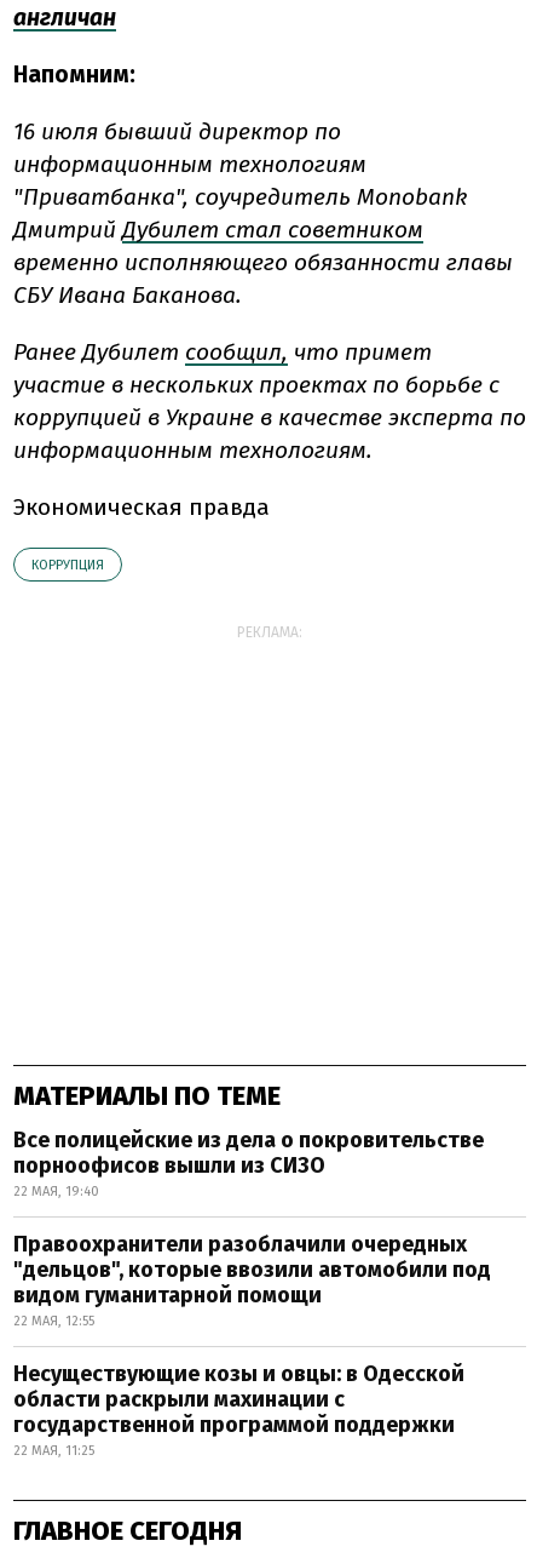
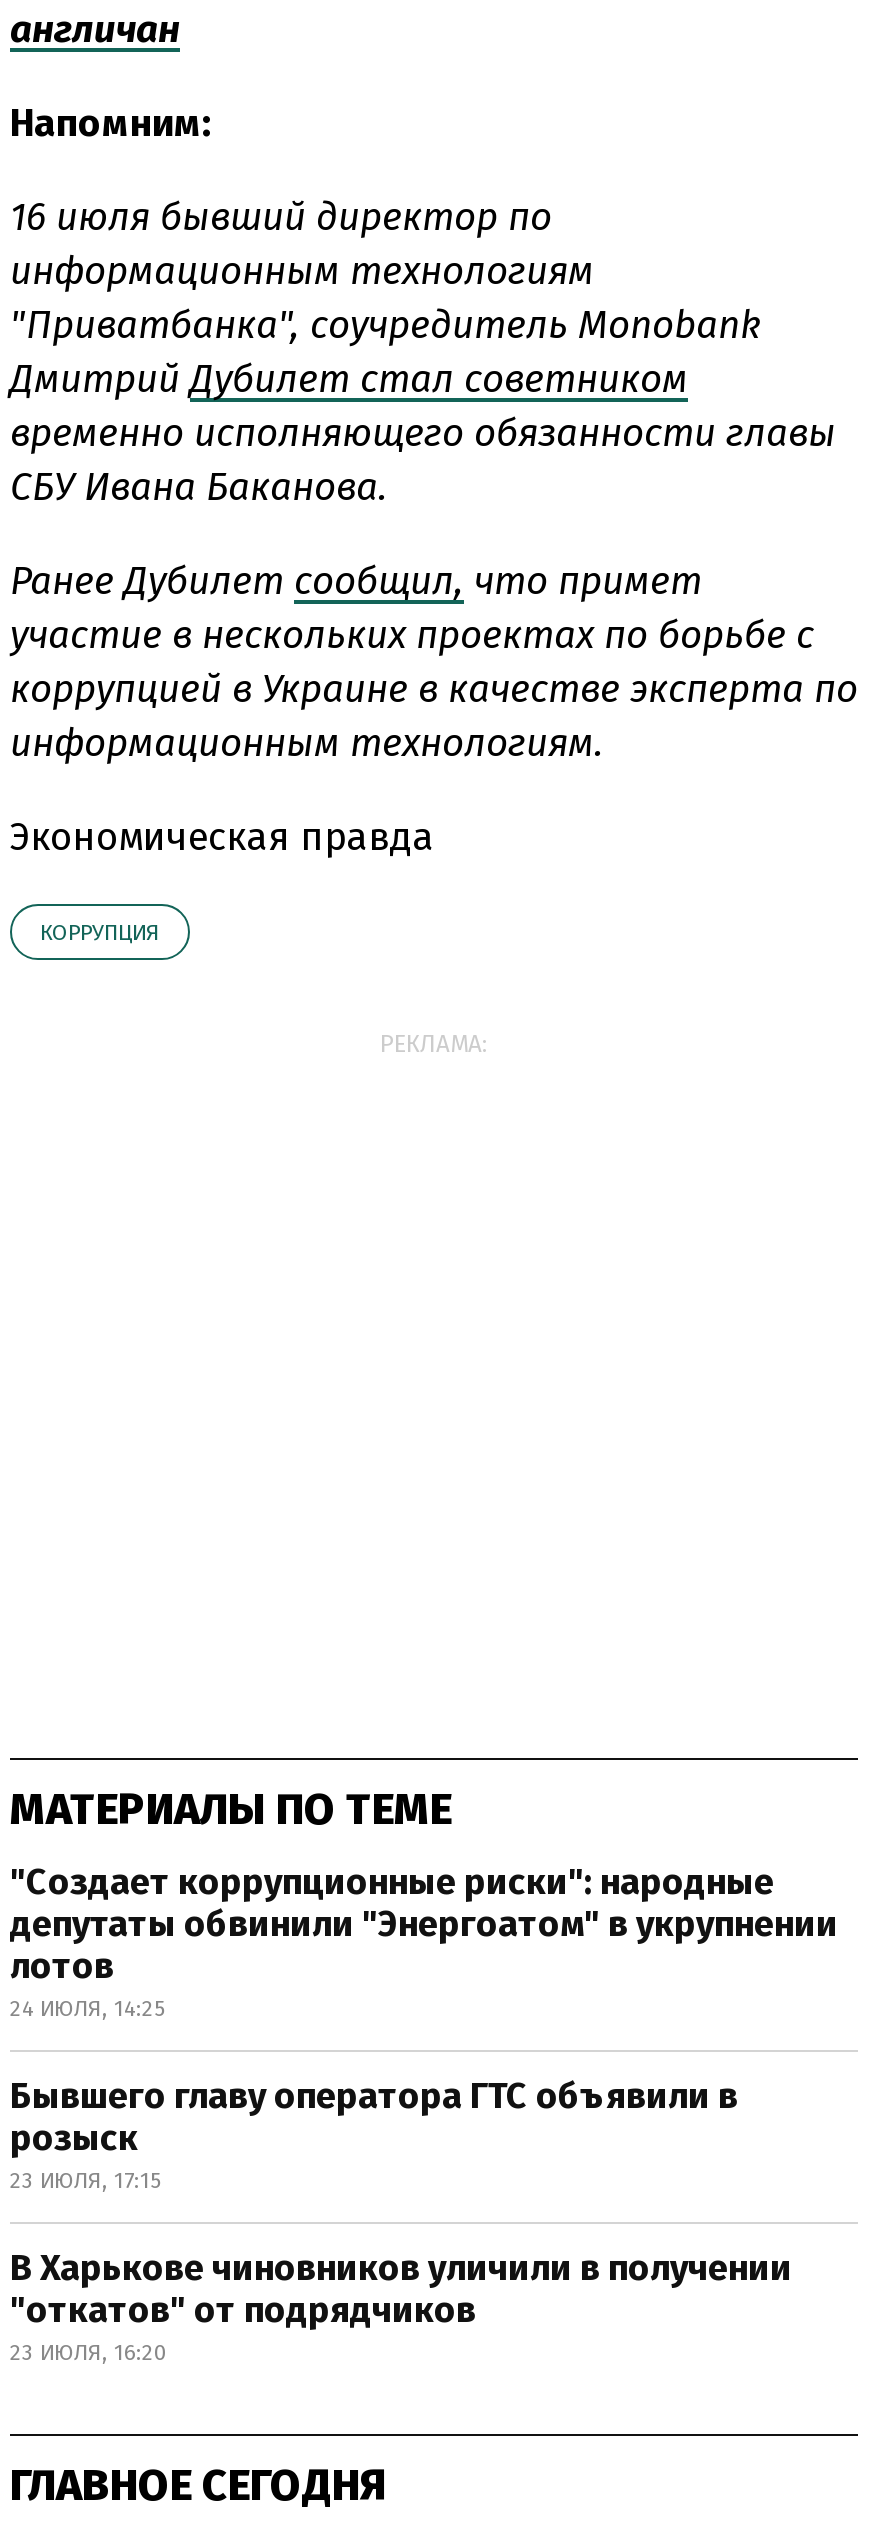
[13,1127,484,1199] Все полицейские из дела о покровительстве | порноофисов вышли из СИЗО | 22 МАЯ, 19:40 -> [10,1860,838,2022] "Создает коррупционные риски": народные | депутаты обвинили "Энергоатом" в укрупнении | лотов | 24 ИЮЛЯ, 14:25
[13,1231,491,1329] Правоохранители разоблачили очередных | "дельцов", которые ввозили автомобили под | видом гуманитарной помощи | 22 МАЯ, 12:55 -> [10,2074,738,2194] Бывшего главу оператора ГТС объявили в | розыск | 23 ИЮЛЯ, 17:15
[13,1361,464,1459] Несуществующие козы и овцы: в Одесской | области раскрыли махинации с | государственной программой поддержки | 22 МАЯ, 11:25 -> [10,2246,792,2366] В Харькове чиновников уличили в получении | "откатов" от подрядчиков | 23 ИЮЛЯ, 16:20

